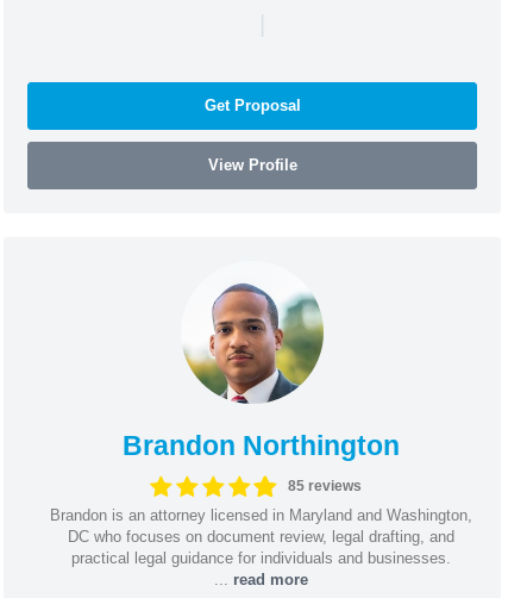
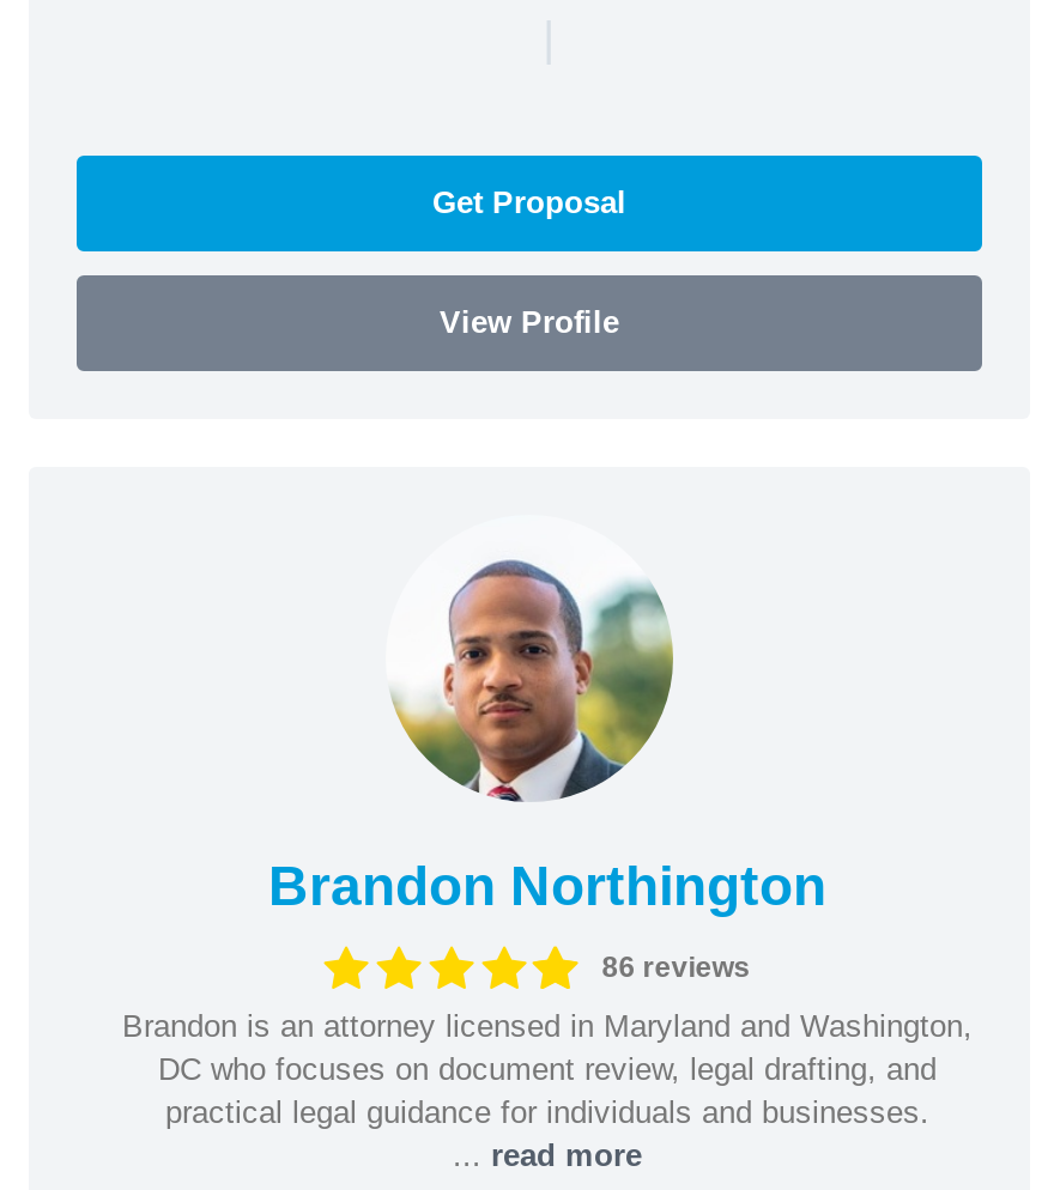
[288,478,362,494] 85 reviews -> [602,951,750,984] 86 reviews

